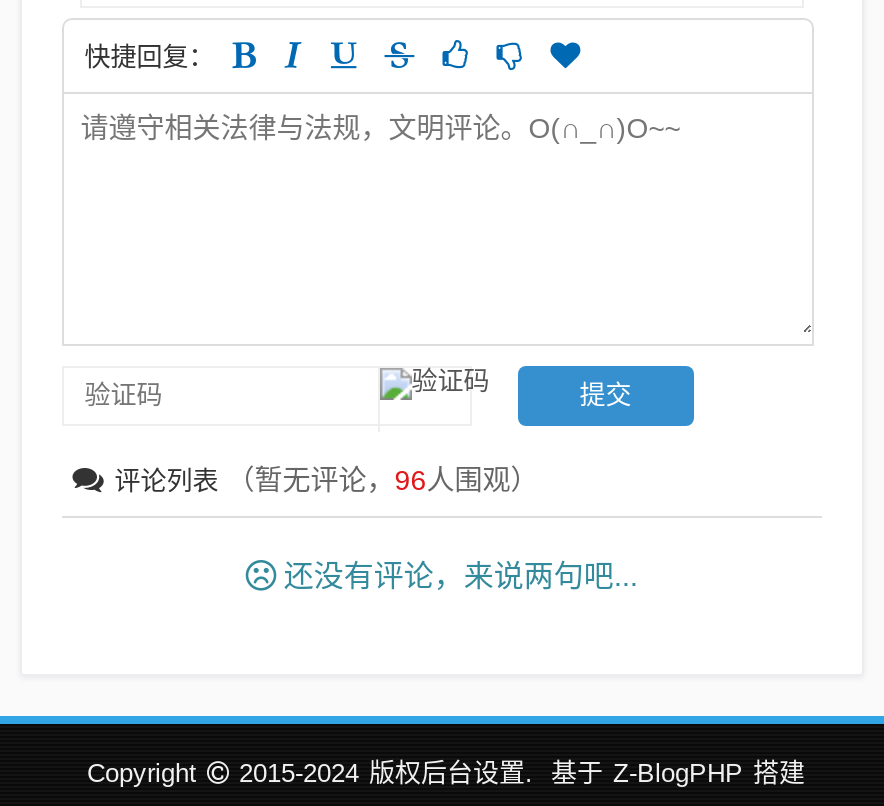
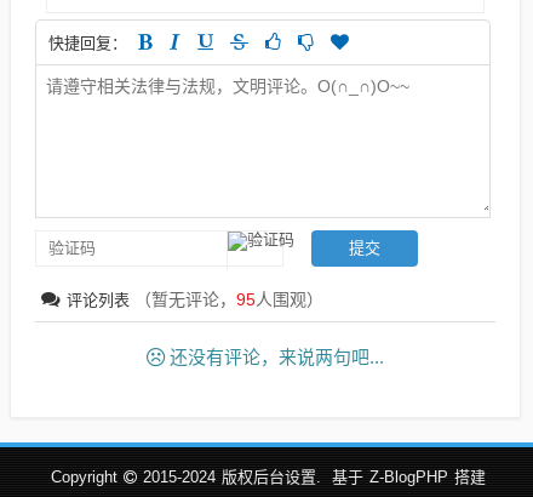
[114,463,538,495] 评论列表（暂无评论，96人围观） -> [67,289,324,309] 评论列表（暂无评论，95人围观）

